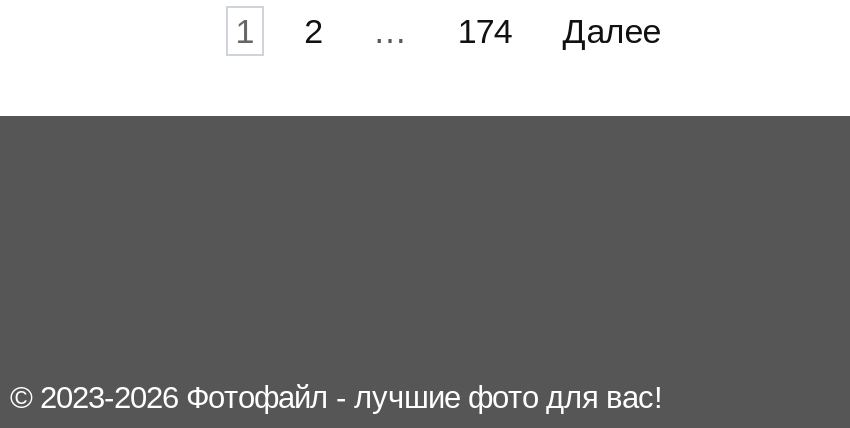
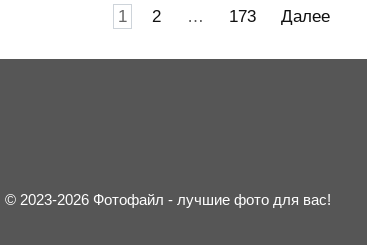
[458,12,512,50] 174 -> [229,7,256,26] 173

